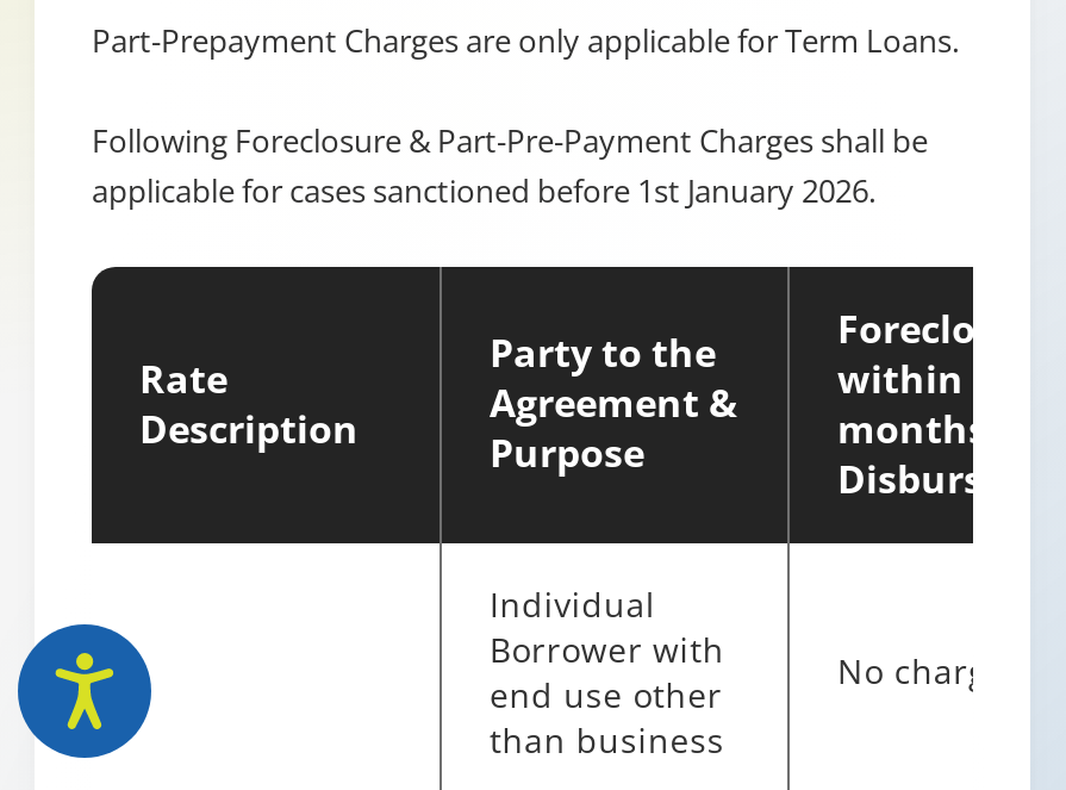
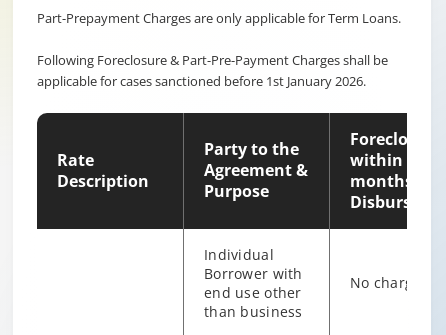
[15,622,154,760] [image] -> none

